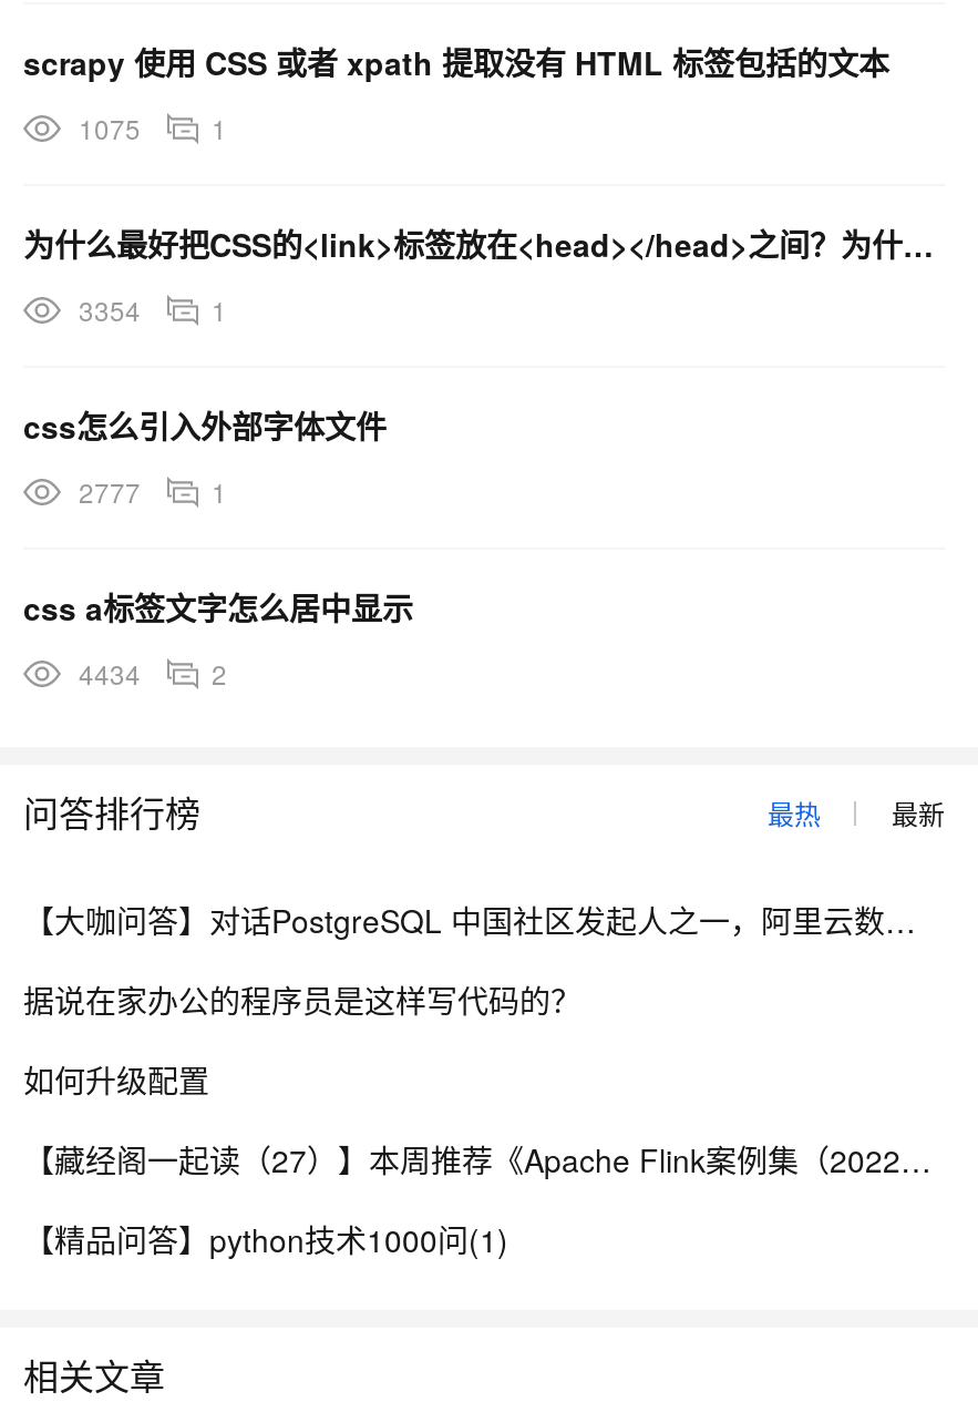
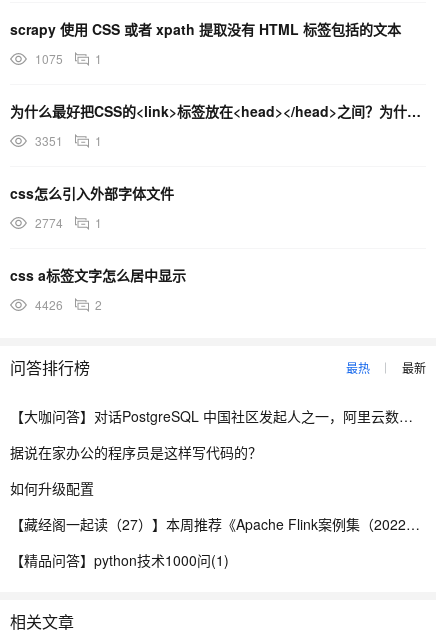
[79,290,227,328] 3354 1 -> [35,132,102,149] 3351 1
[79,472,227,510] 2777 1 -> [35,214,102,231] 2774 1
[79,654,227,692] 4434 2 -> [35,296,102,313] 4426 2

